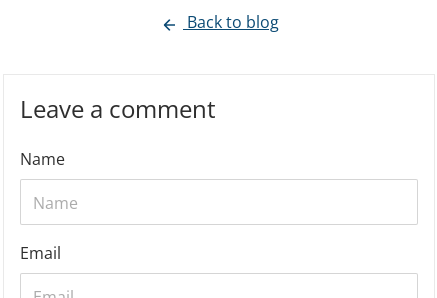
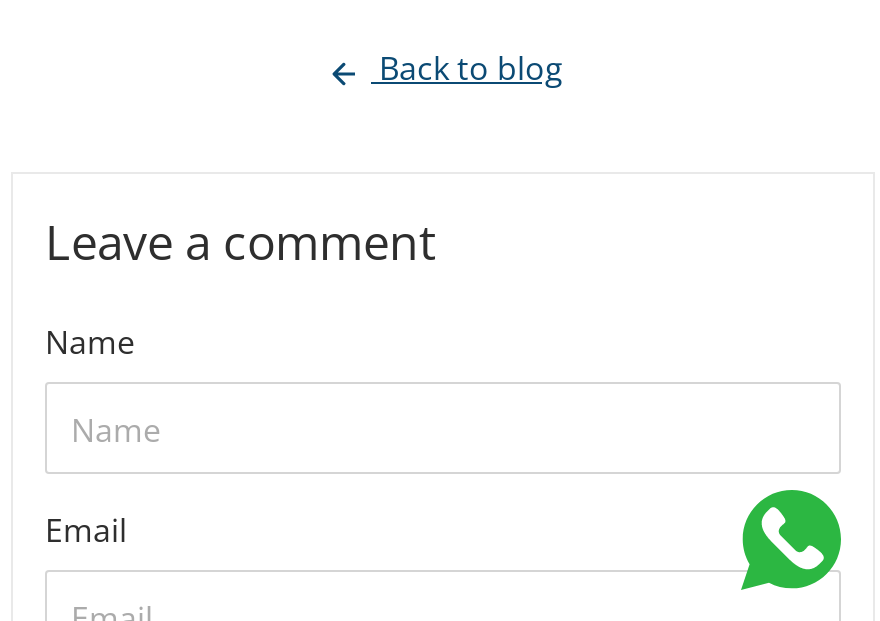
none -> [739,487,843,591] [image]

